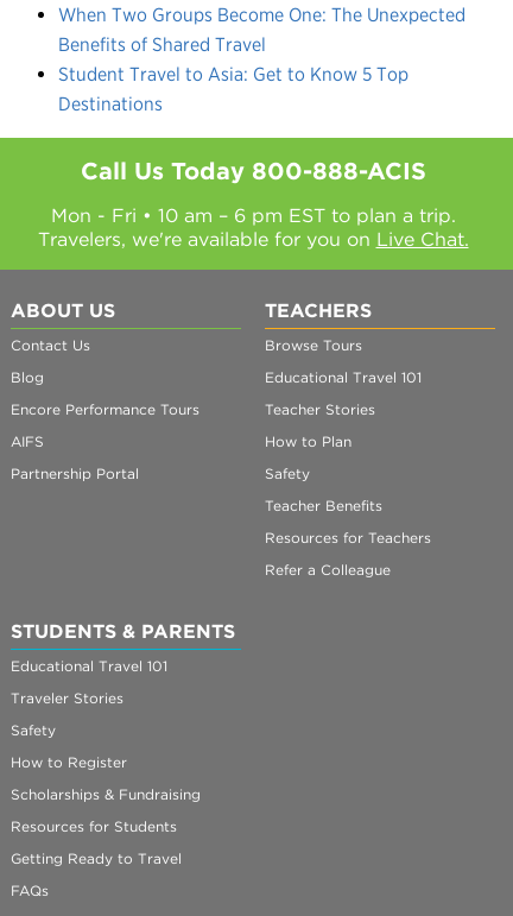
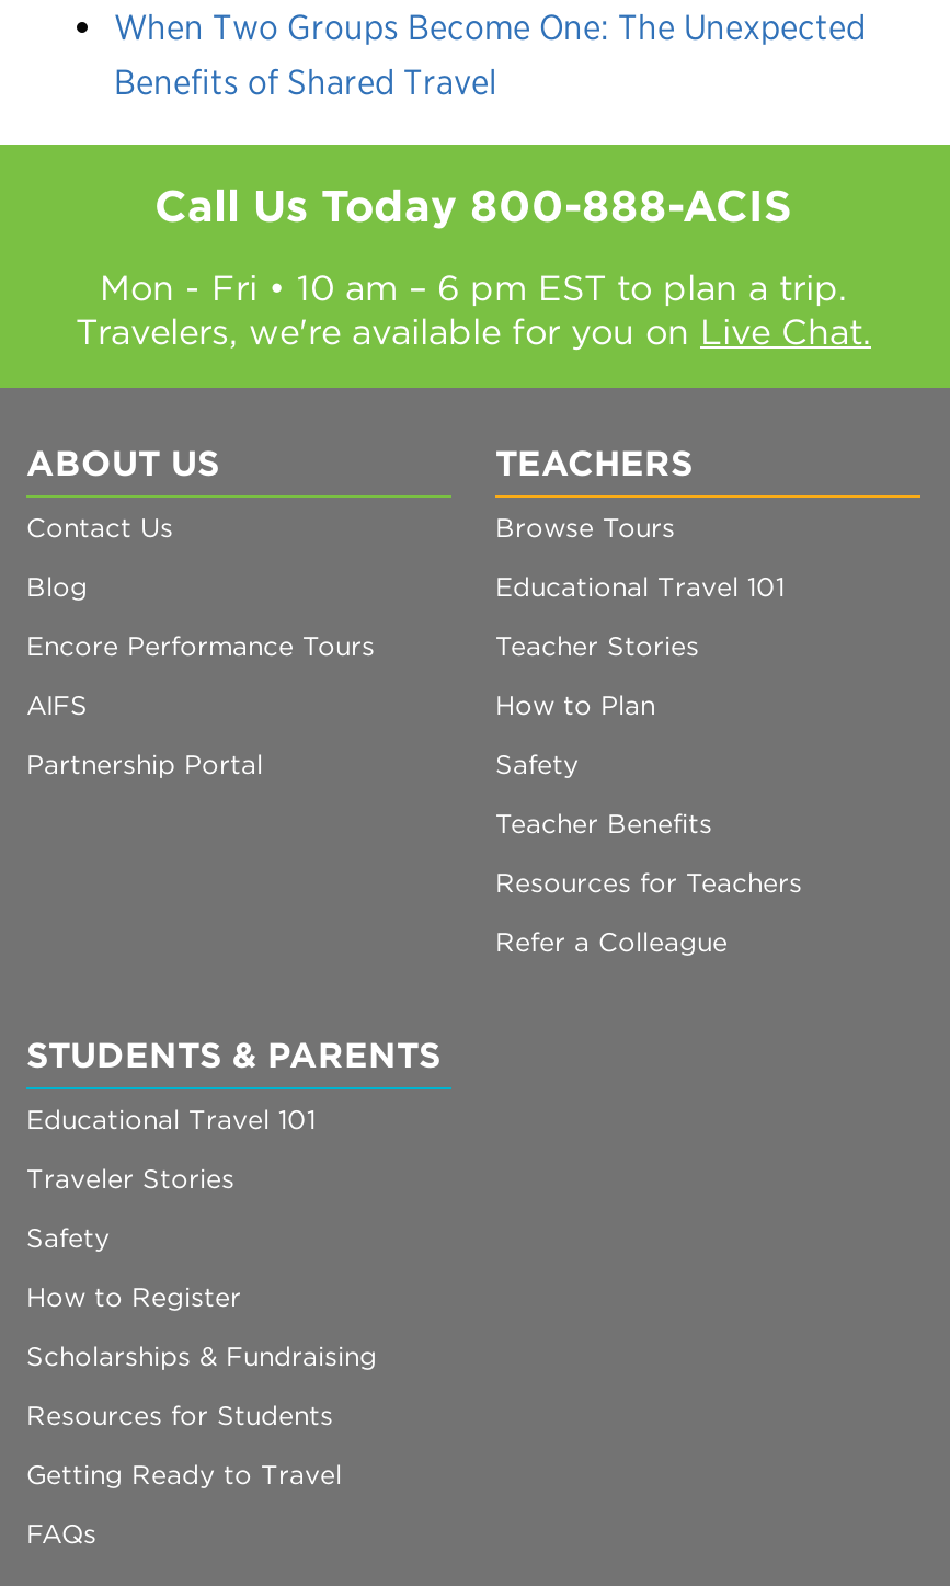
[58,62,408,115] Student Travel to Asia: Get to Know 5 Top | Destinations -> none

